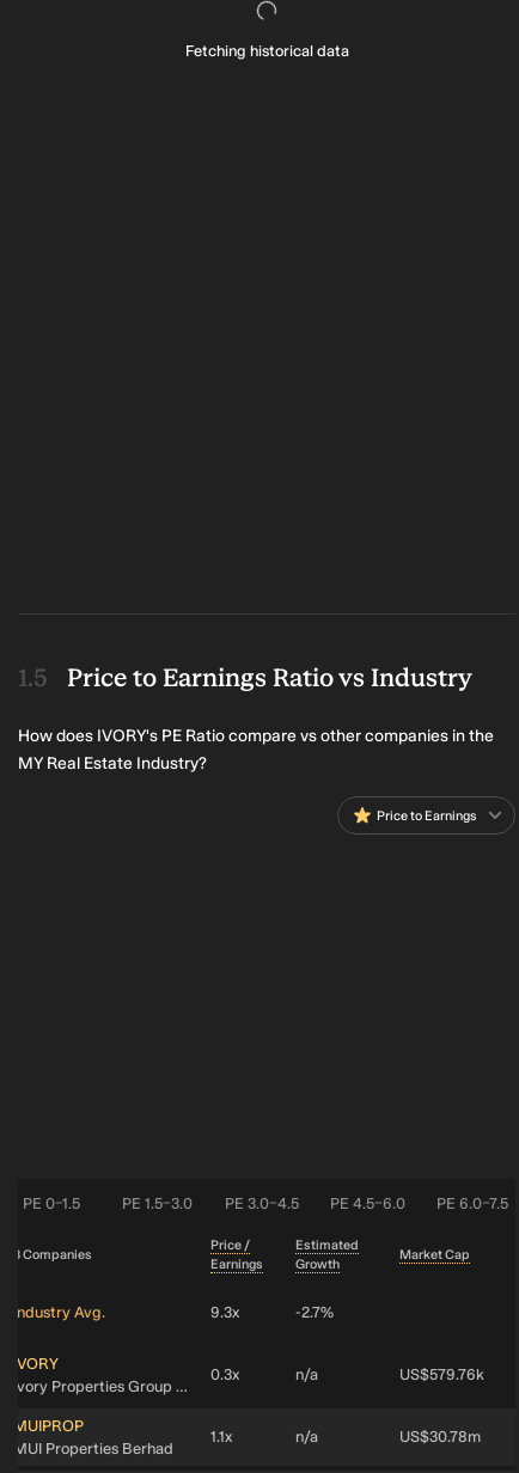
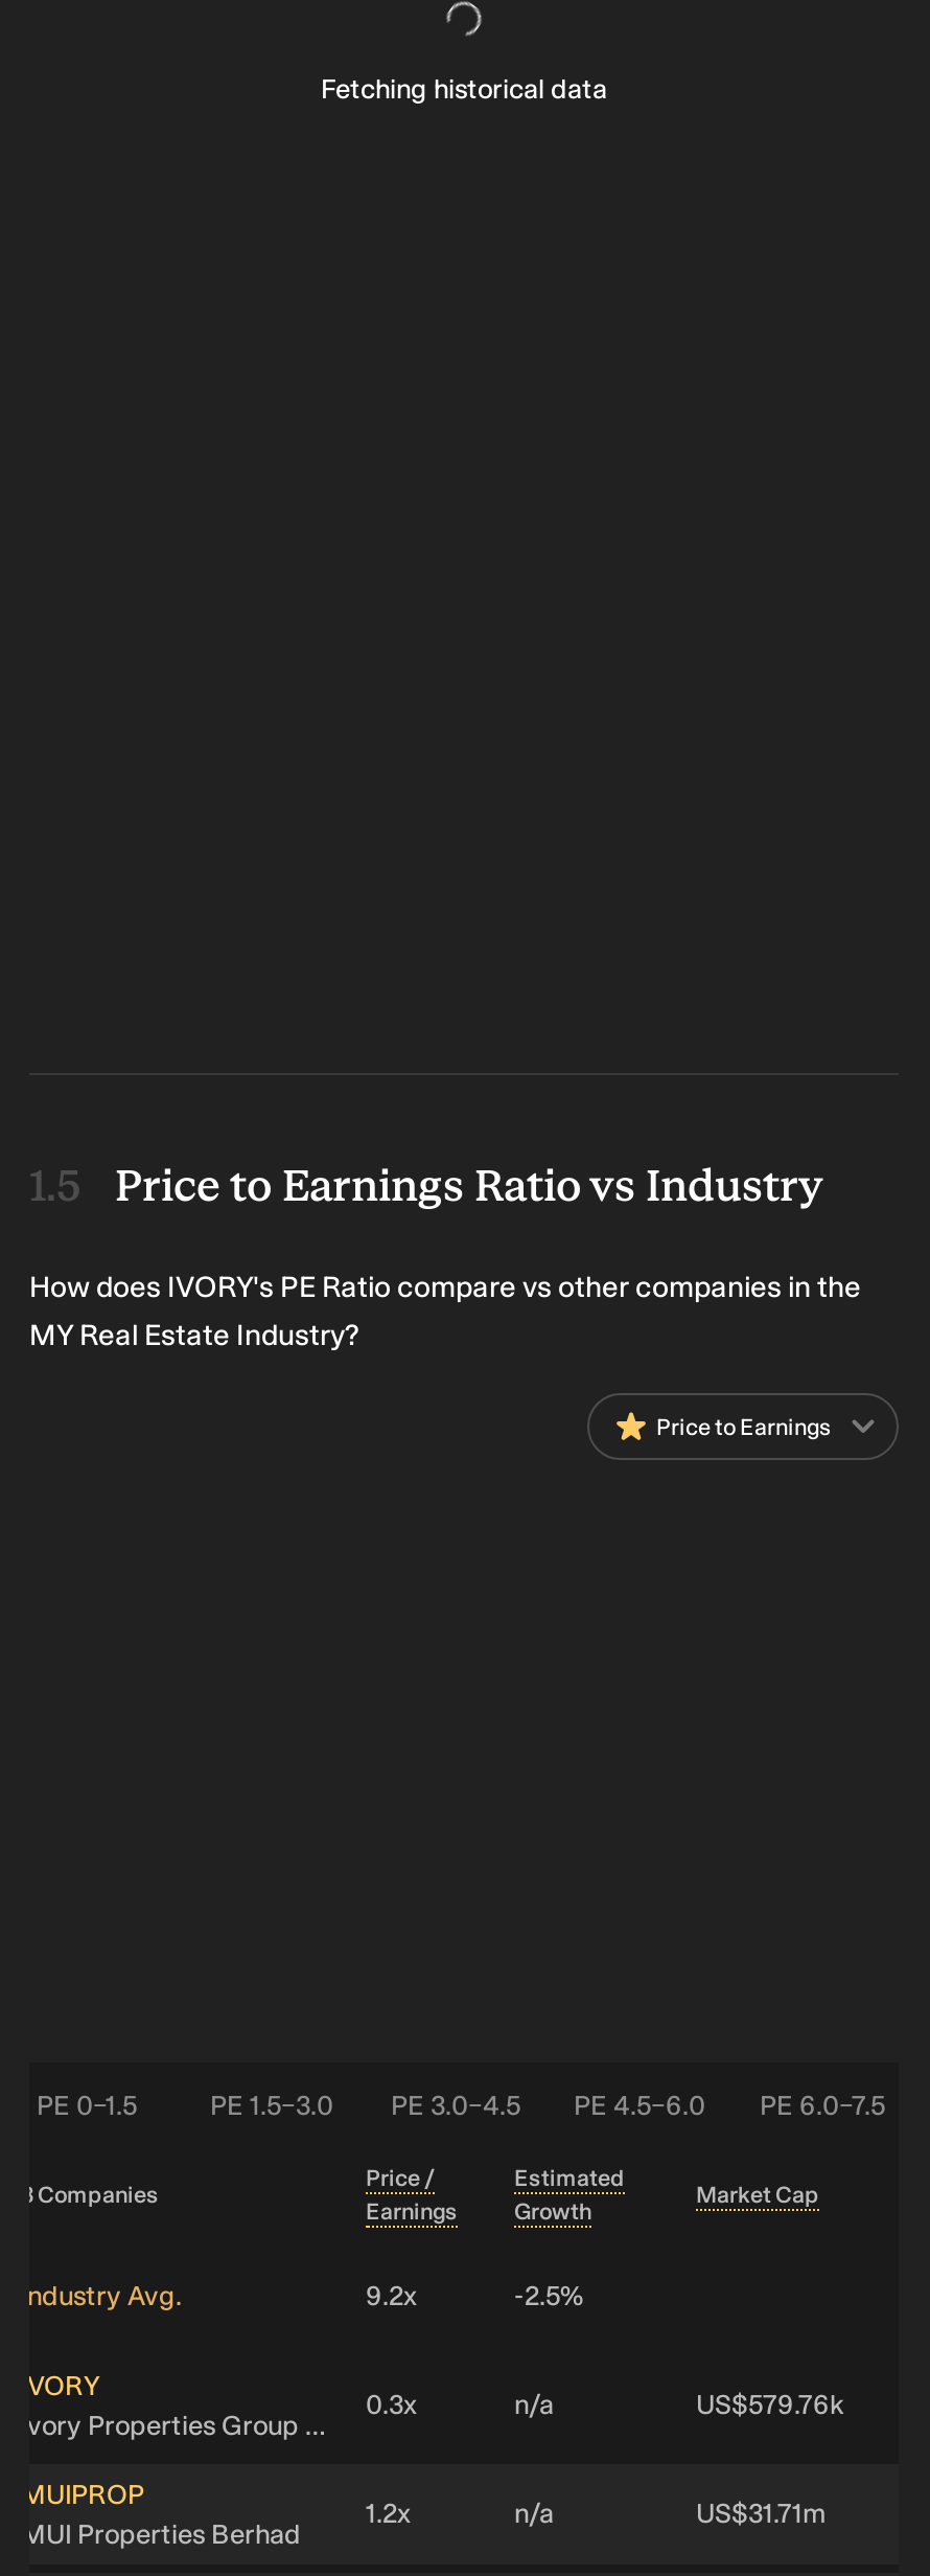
[210,1303,334,1321] 9.3x | -2.7% -> [366,2280,583,2311] 9.2x | -2.5%
[210,1428,232,1446] 1.1x -> [366,2498,410,2529] 1.2x
[399,1428,481,1446] US$30.78m -> [696,2498,826,2529] US$31.71m

